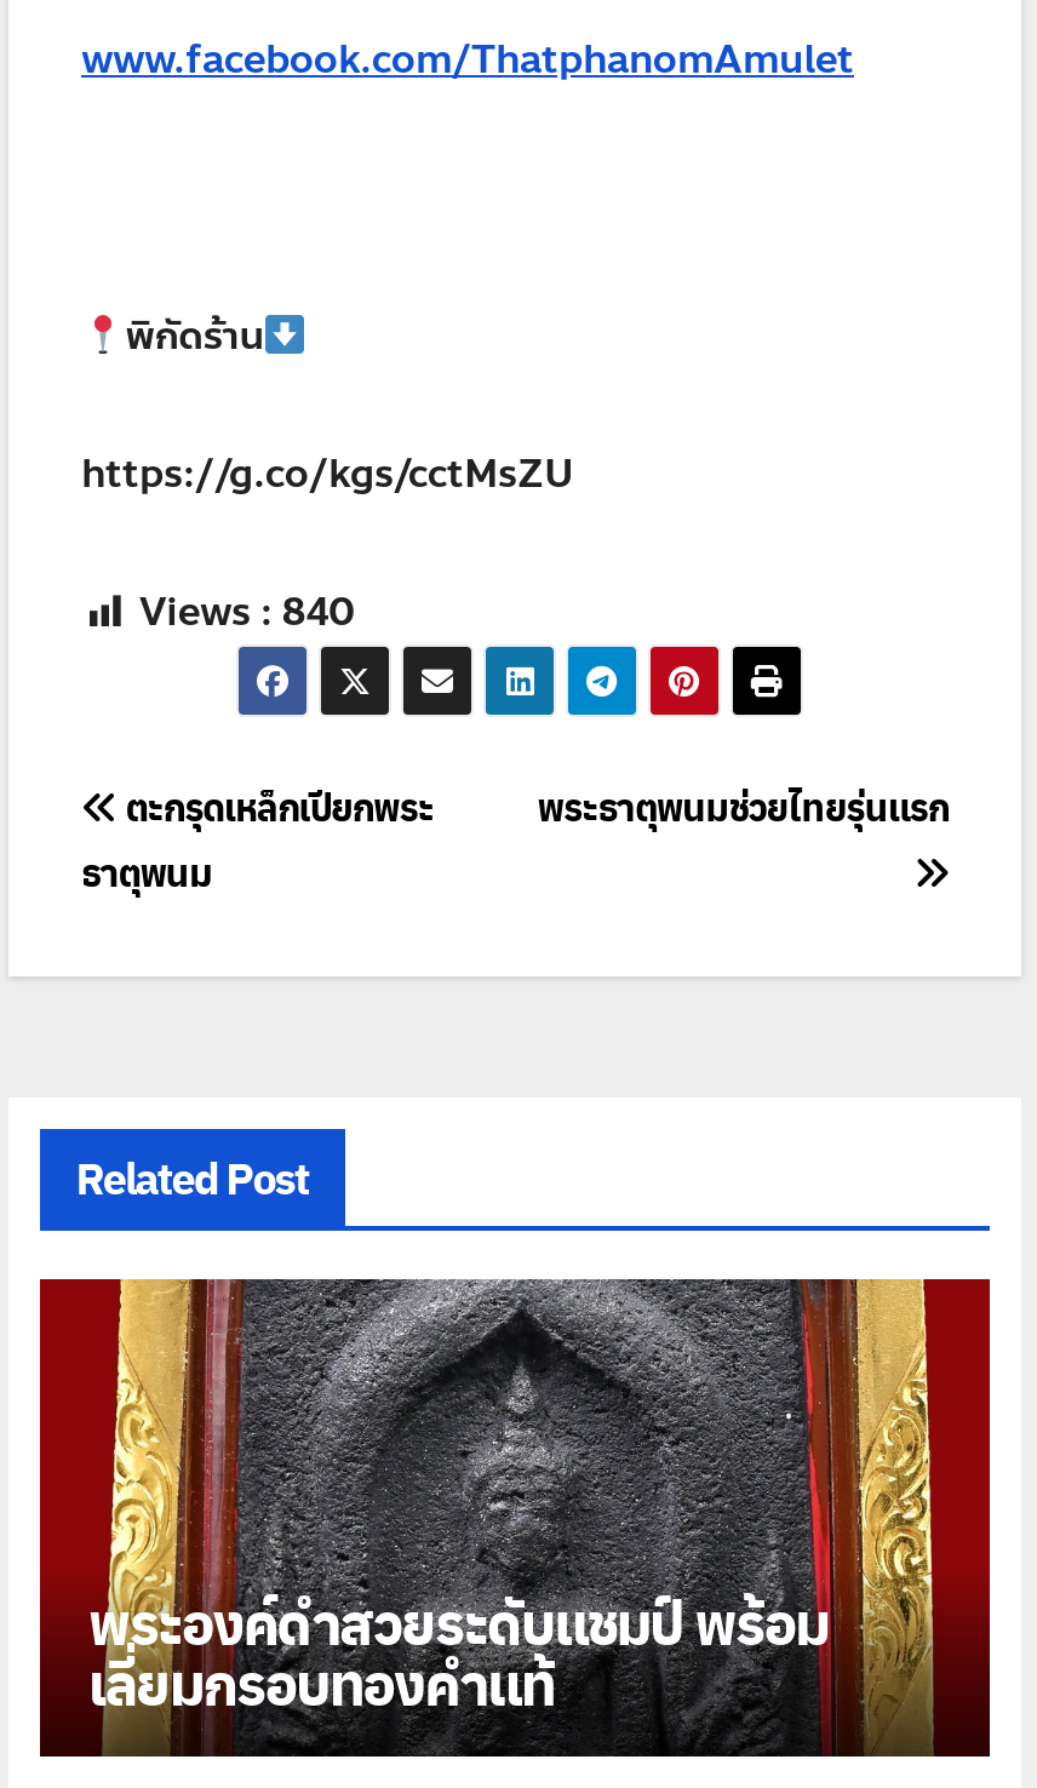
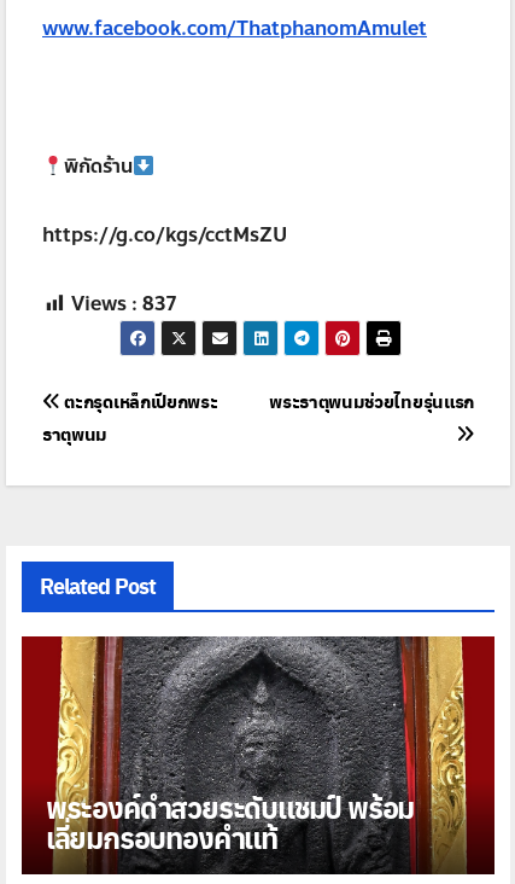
[139,582,355,643] Views : 840 -> [71,289,176,319] Views : 837

